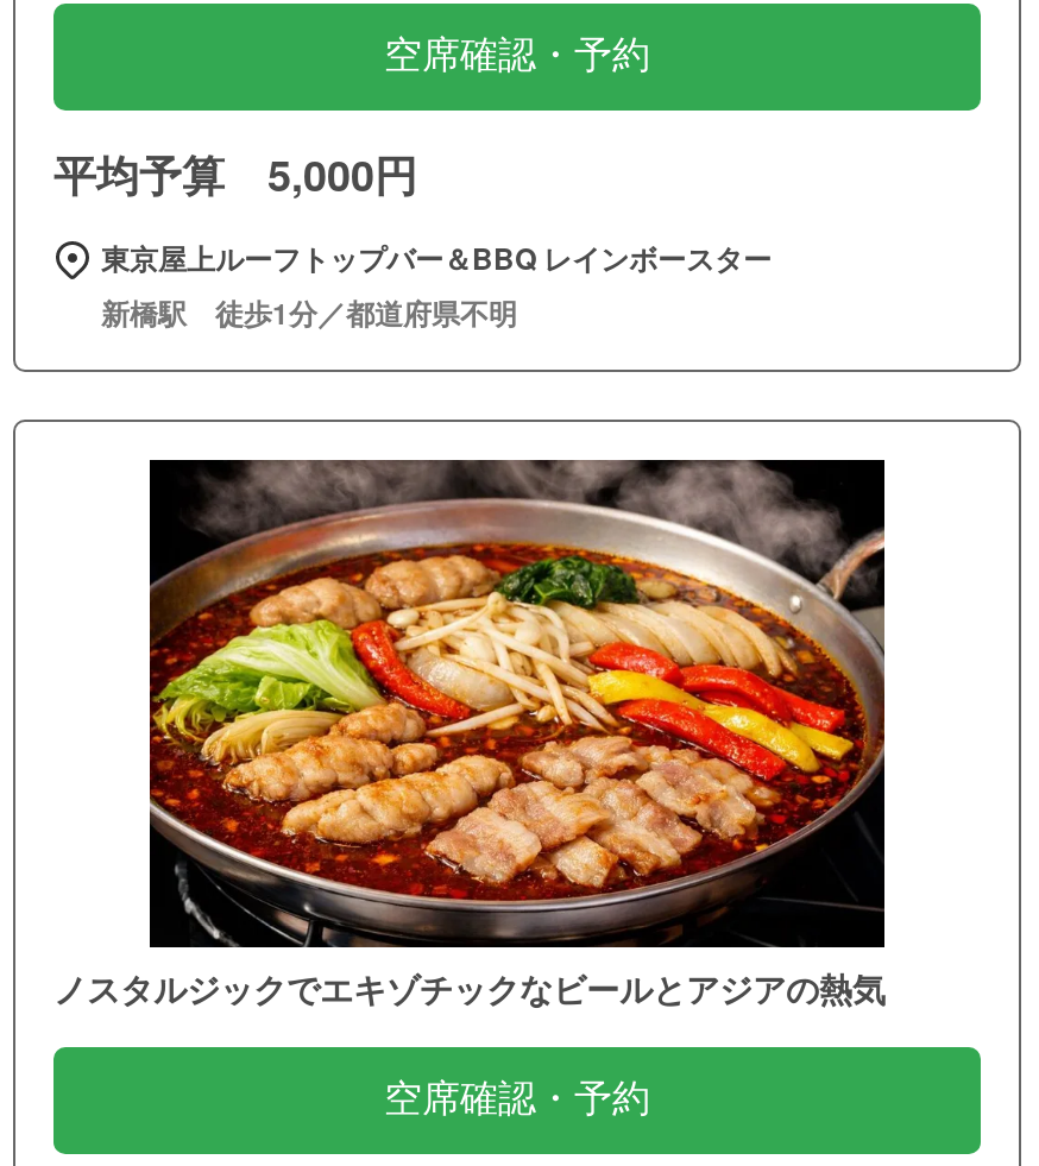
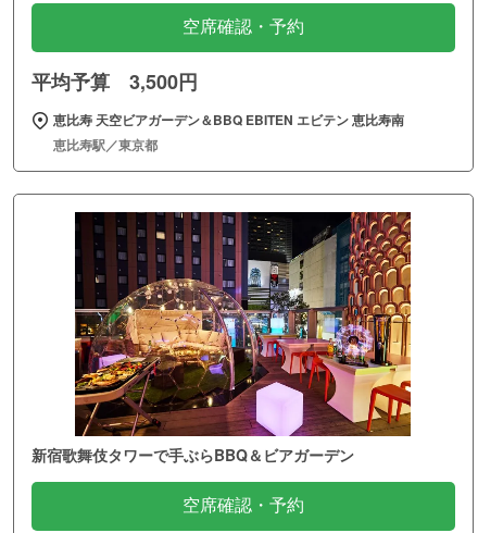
[53,143,417,205] 平均予算 5,000円 -> [32,67,198,95] 平均予算 3,500円
[101,236,772,333] 東京屋上ルーフトップバー＆BBQ レインボースター | 新橋駅 徒歩1分／都道府県不明 -> [53,110,404,154] 恵比寿 天空ビアガーデン＆BBQ EBITEN エビテン 恵比寿南 | 恵比寿駅／東京都
[53,458,888,1013] [image] | ノスタルジックでエキゾチックなビールとアジアの熱気 -> [32,211,412,465] [image] | 新宿歌舞伎タワーで手ぶらBBQ＆ビアガーデン

